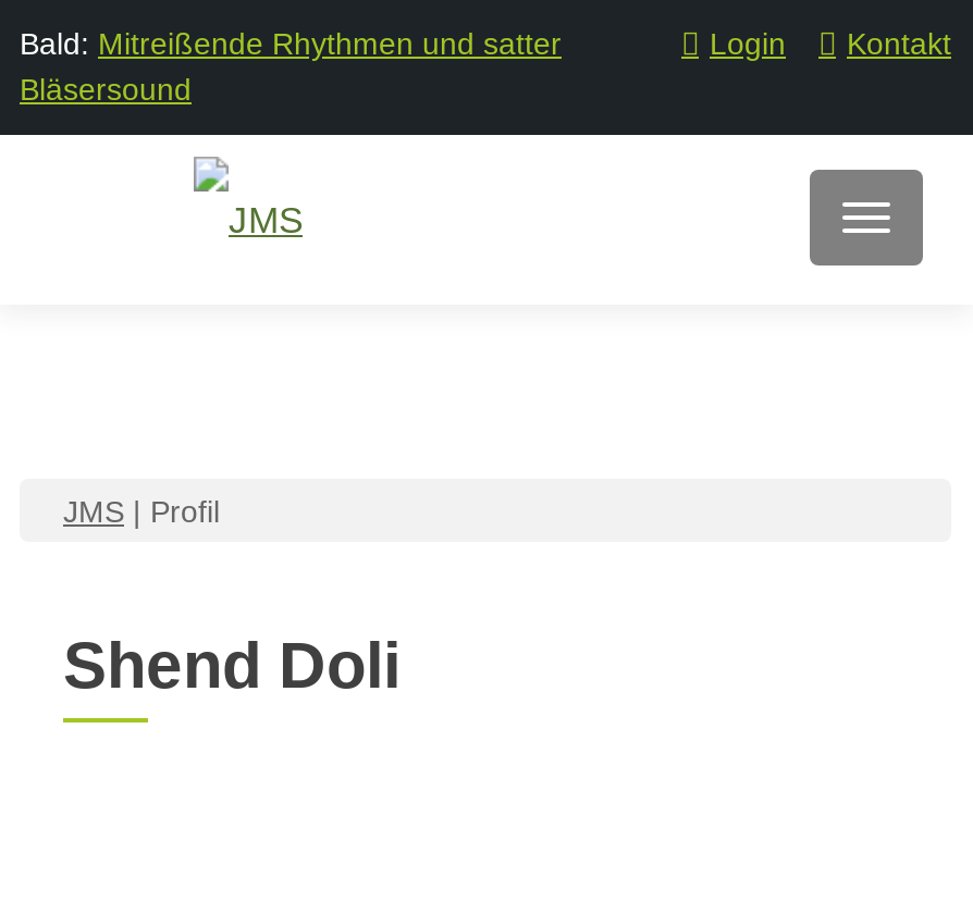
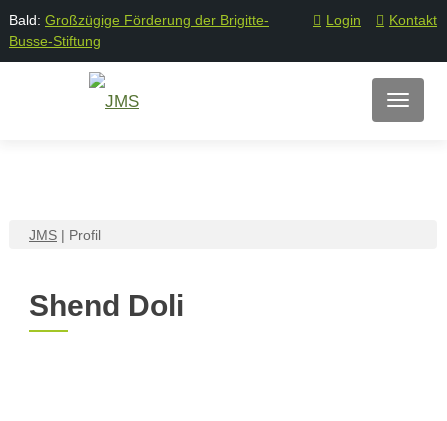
[20,26,562,107] Mitreißende Rhythmen und satter | Bläsersound -> [9,12,269,49] Großzügige Förderung der Brigitte- | Busse-Stiftung

